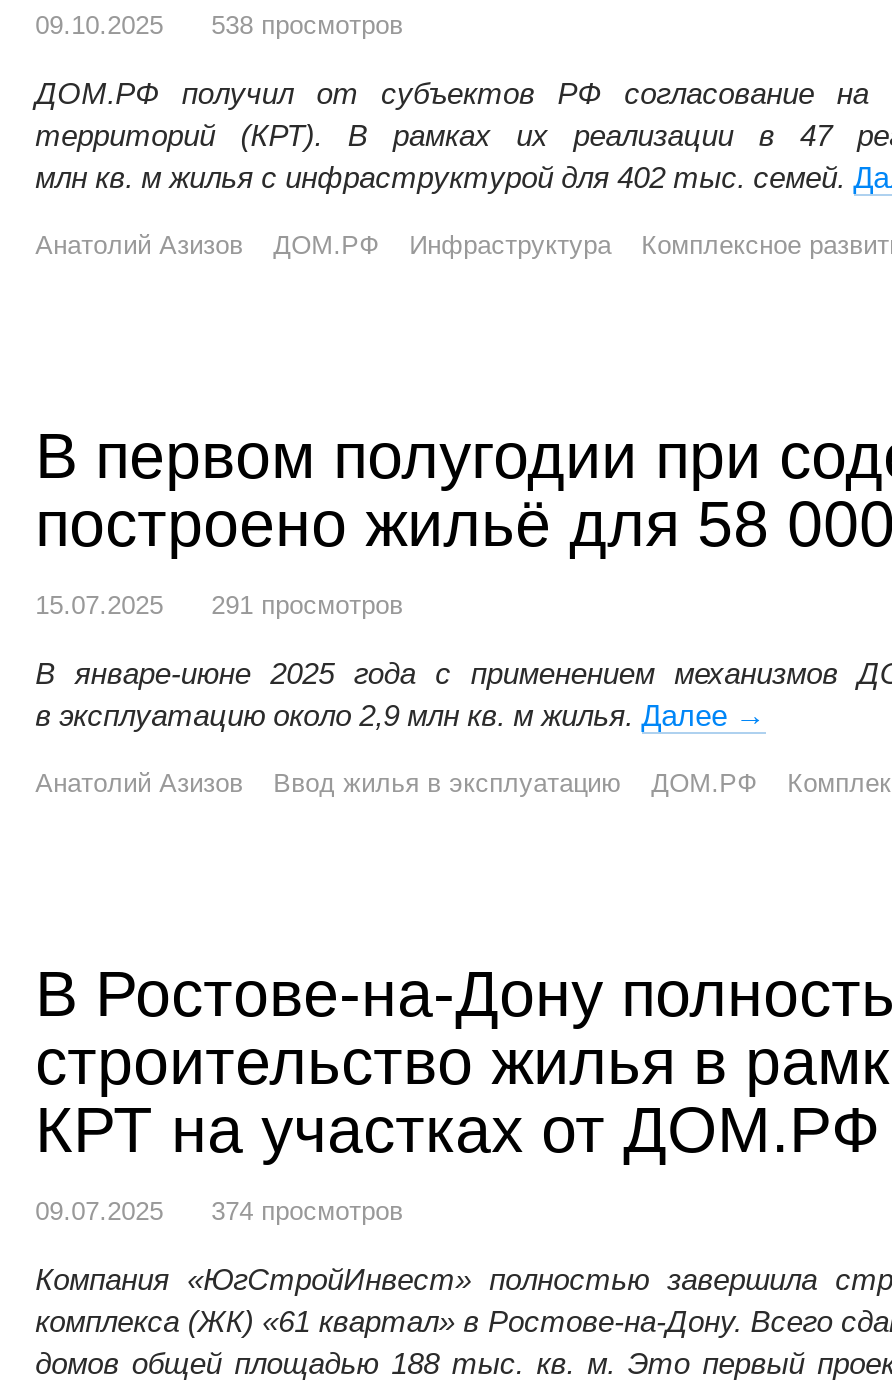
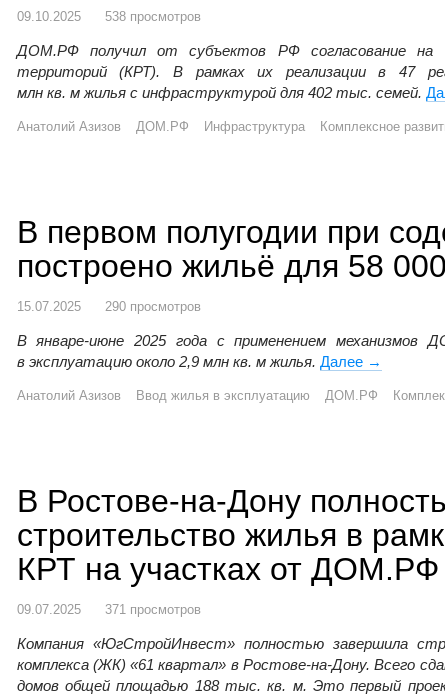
[35,589,403,619] 15.07.2025 291 просмотров -> [17,298,201,313] 15.07.2025 290 просмотров
[35,1195,403,1225] 09.07.2025 374 просмотров -> [17,601,201,616] 09.07.2025 371 просмотров

